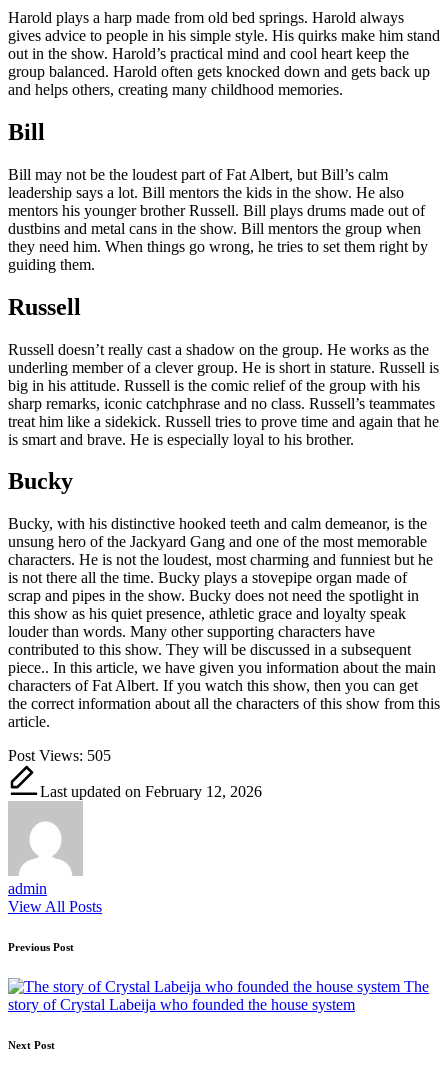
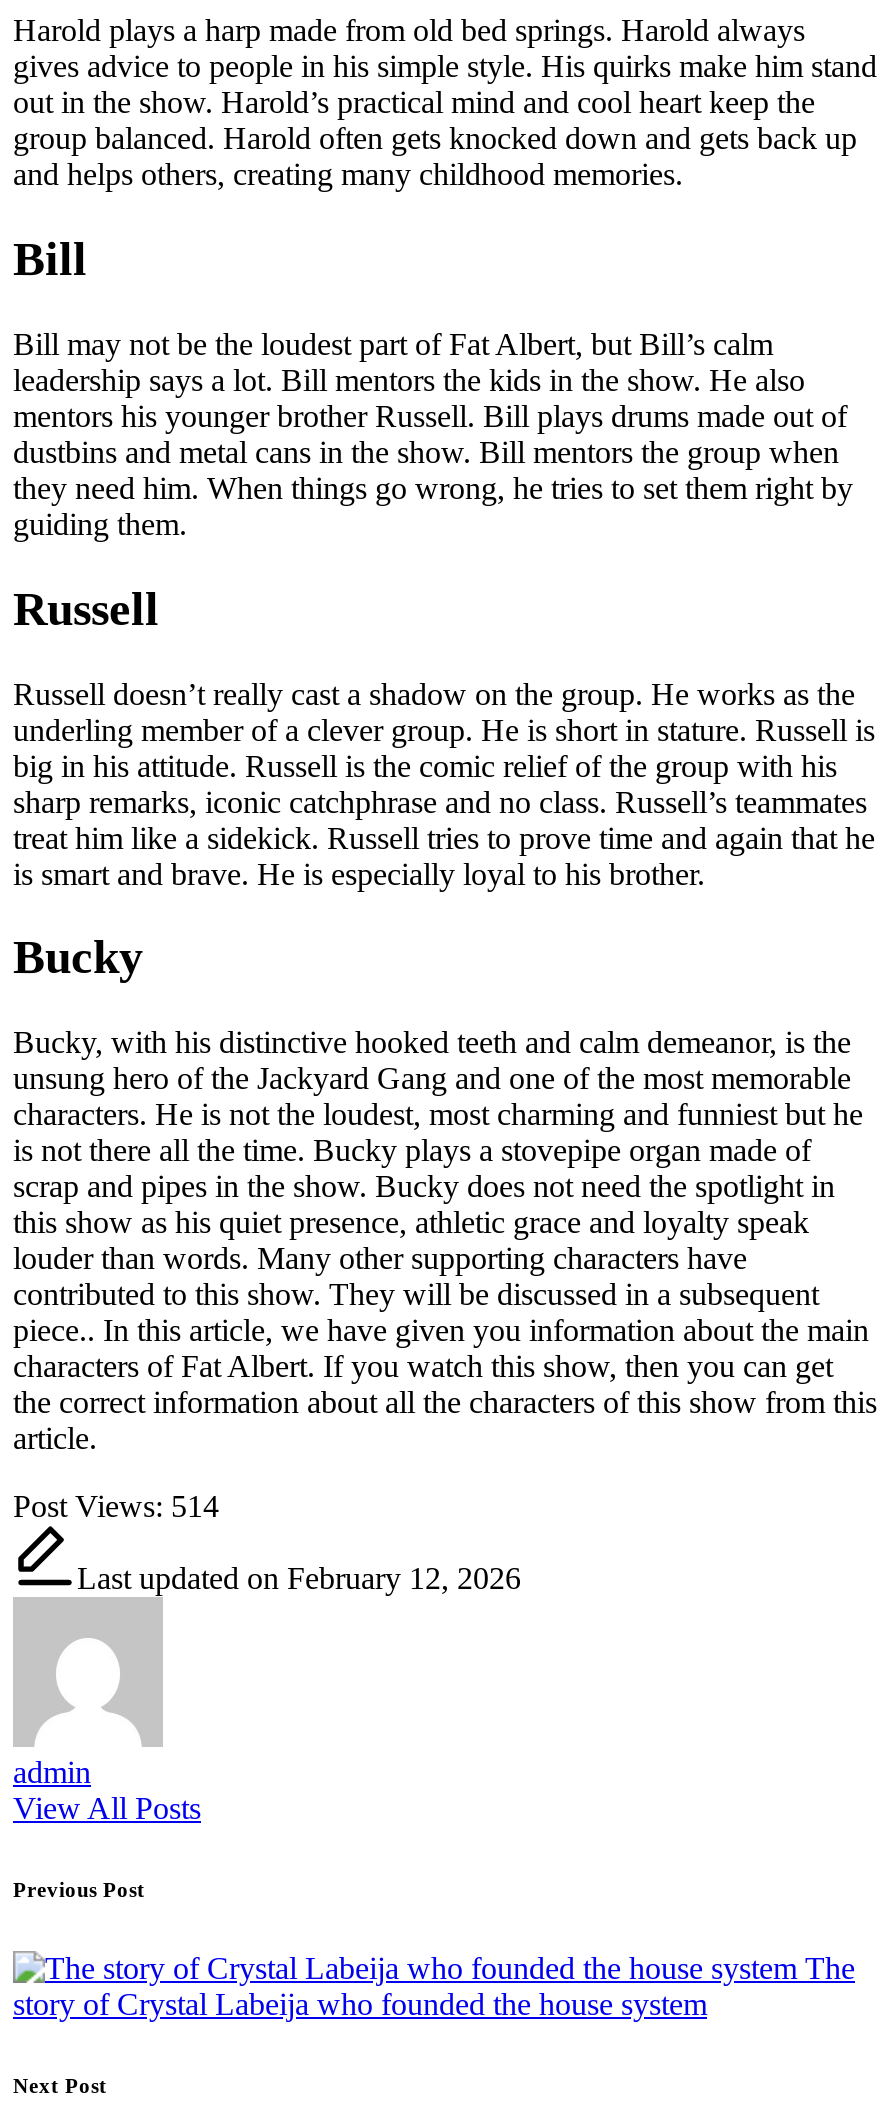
[8,747,111,764] Post Views: 505 -> [13,1490,219,1524] Post Views: 514

